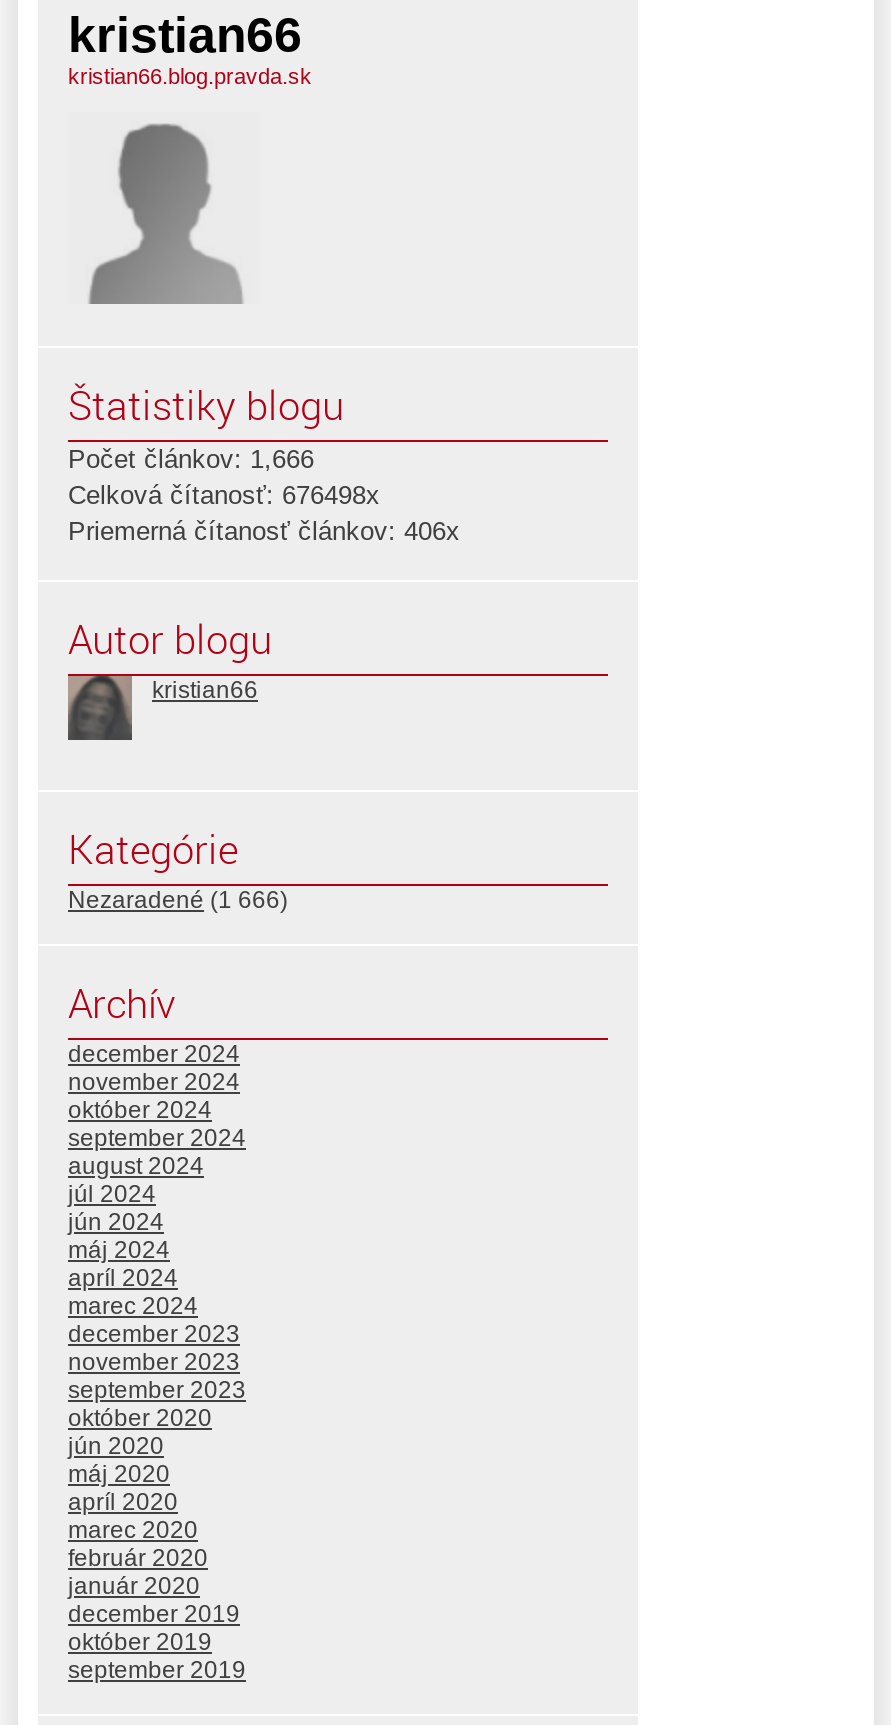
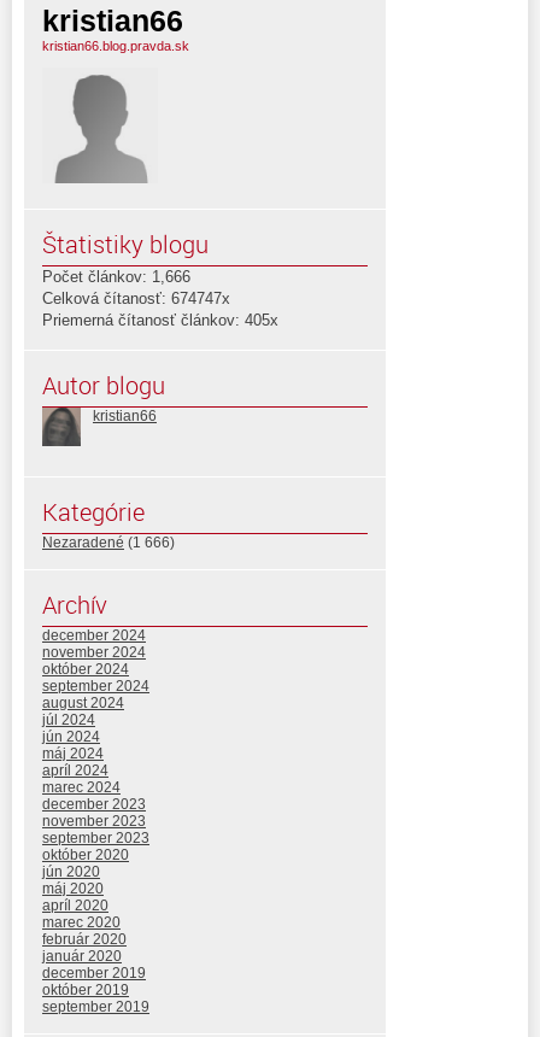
[68,479,380,509] Celková čítanosť: 676498x -> [42,289,230,307] Celková čítanosť: 674747x
[68,515,460,545] Priemerná čítanosť článkov: 406x -> [42,311,278,329] Priemerná čítanosť článkov: 405x

